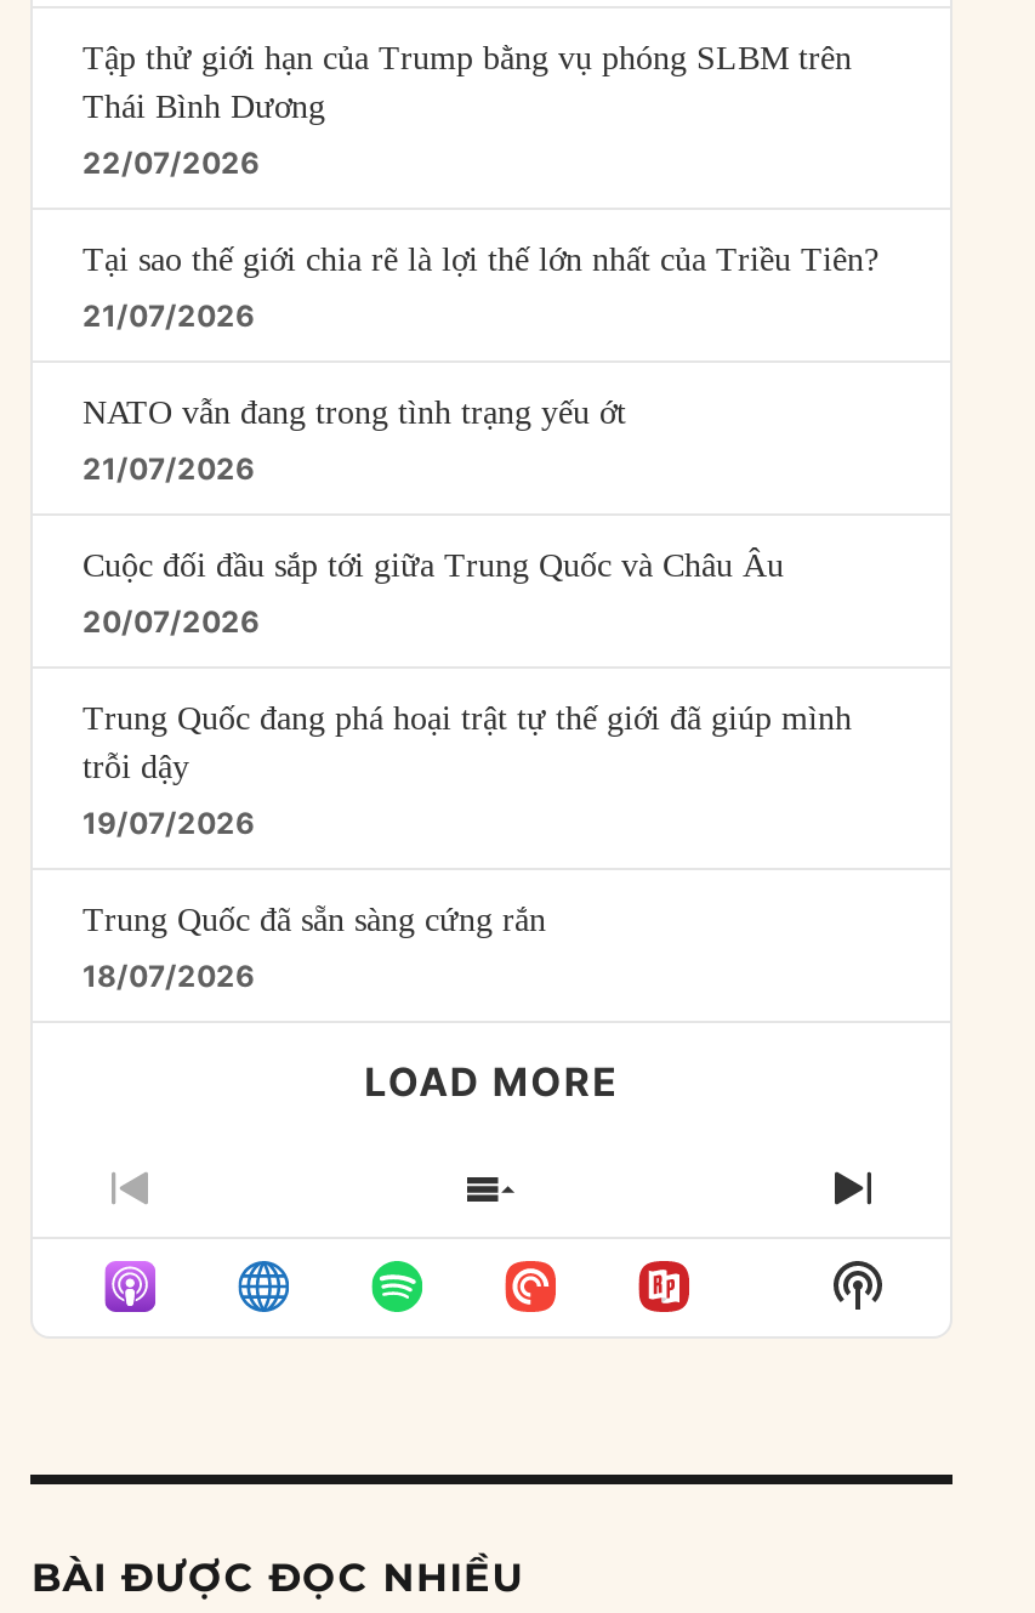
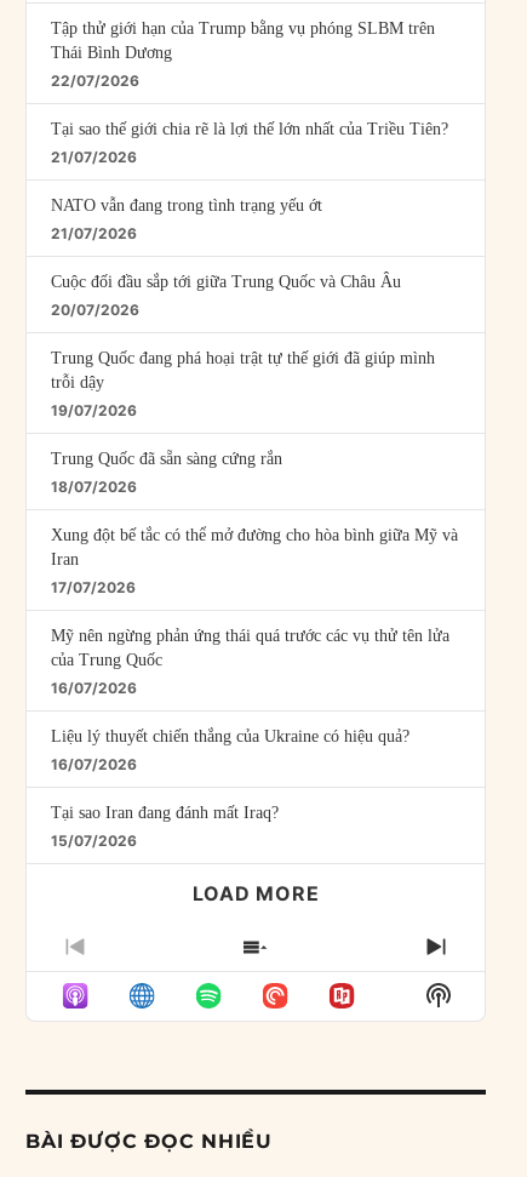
none -> [51,526,459,849] Xung đột bế tắc có thể mở đường cho hòa bình giữa Mỹ và | Iran | 17/07/2026 | Mỹ nên ngừng phản ứng thái quá trước các vụ thử tên lửa | của Trung Quốc | 16/07/2026 | Liệu lý thuyết chiến thắng của Ukraine có hiệu quả? | 16/07/2026 | Tại sao Iran đang đánh mất Iraq? | 15/07/2026

